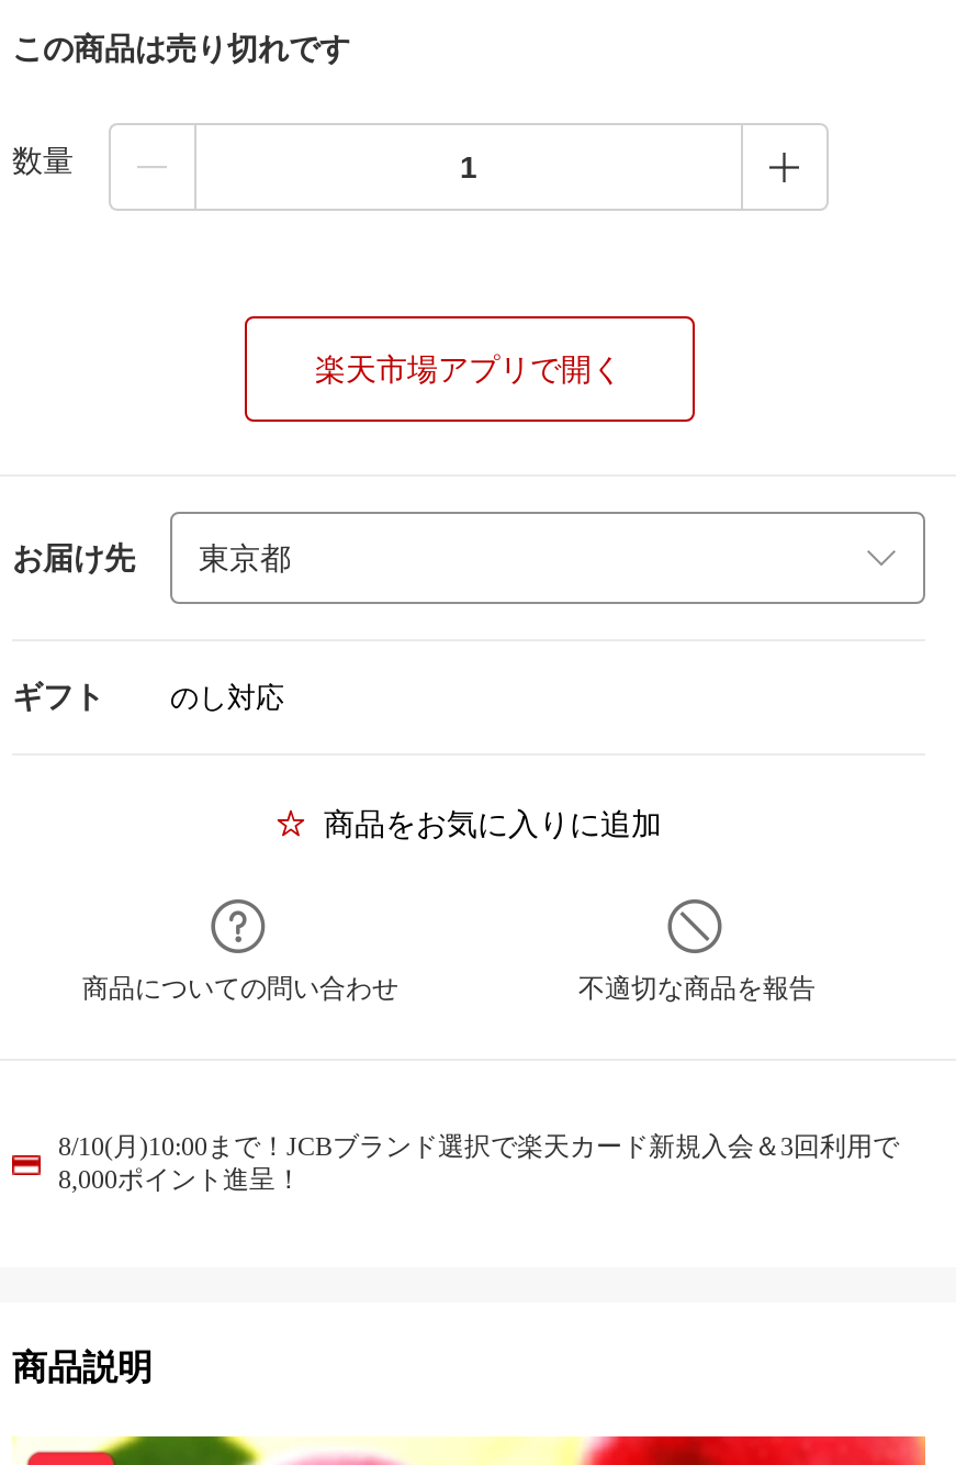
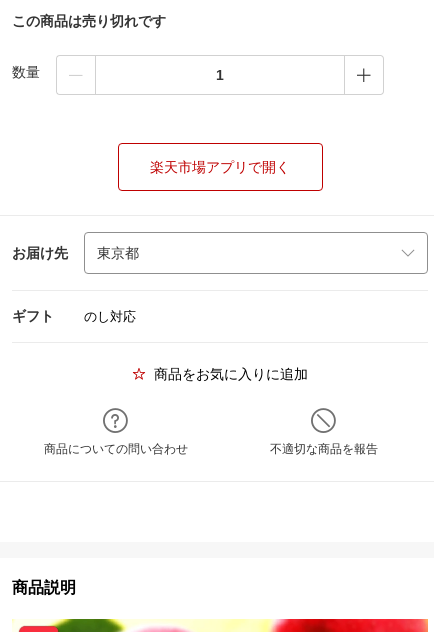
[58,1131,899,1195] 8/10(月)10:00まで！JCBブランド選択で楽天カード新規入会＆3回利用で | 8,000ポイント進呈！ -> none

